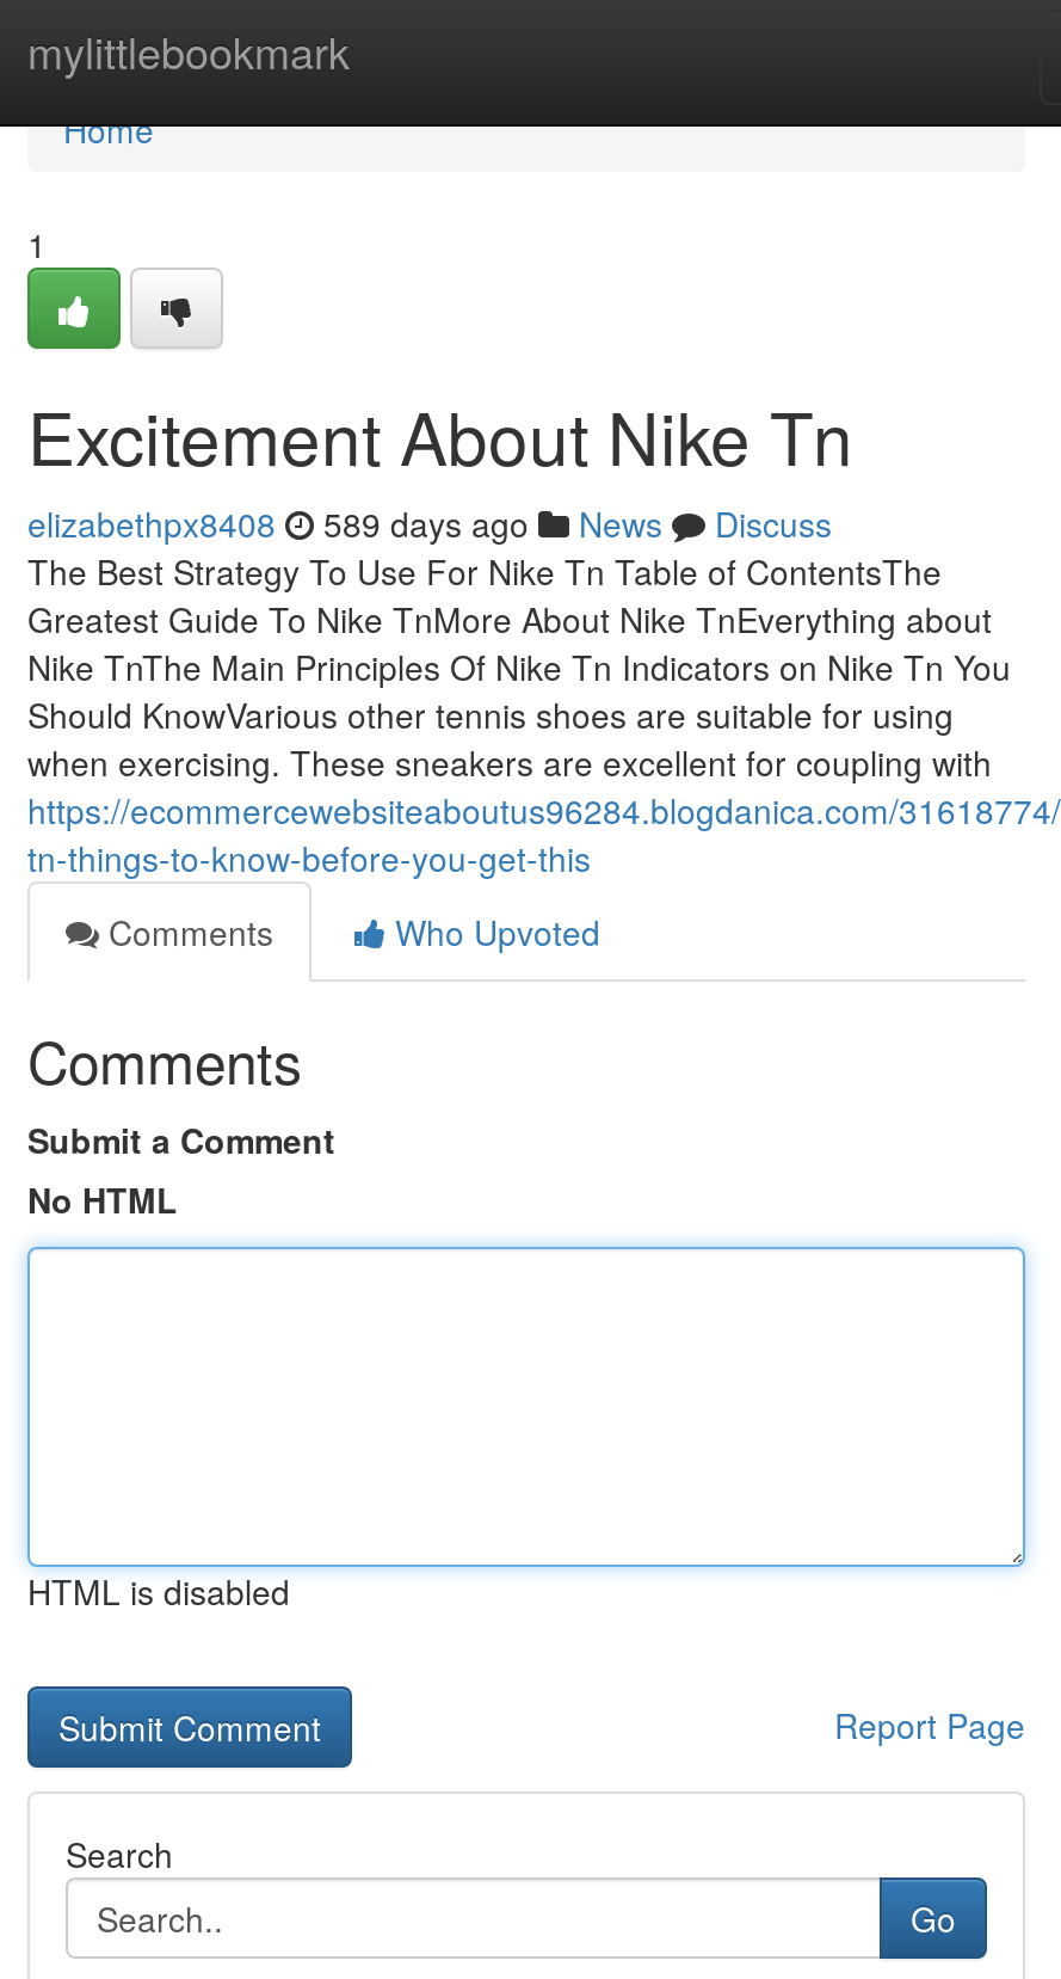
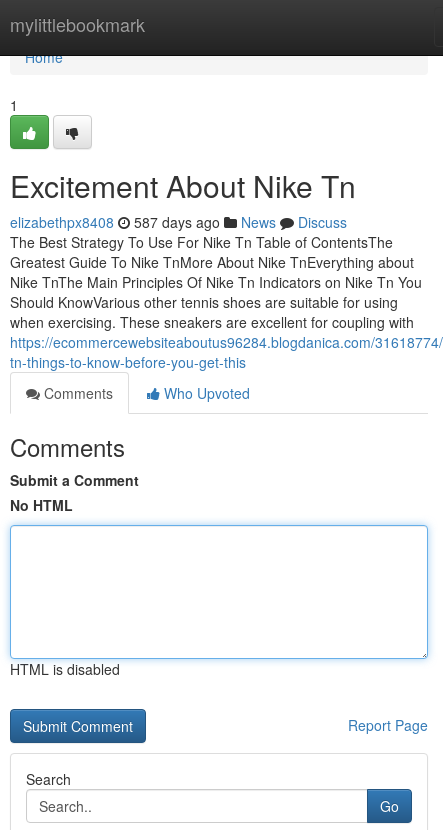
[27,499,832,547] elizabethpx8408 589 days ago News Discuss -> [10,212,347,232] elizabethpx8408 587 days ago News Discuss

